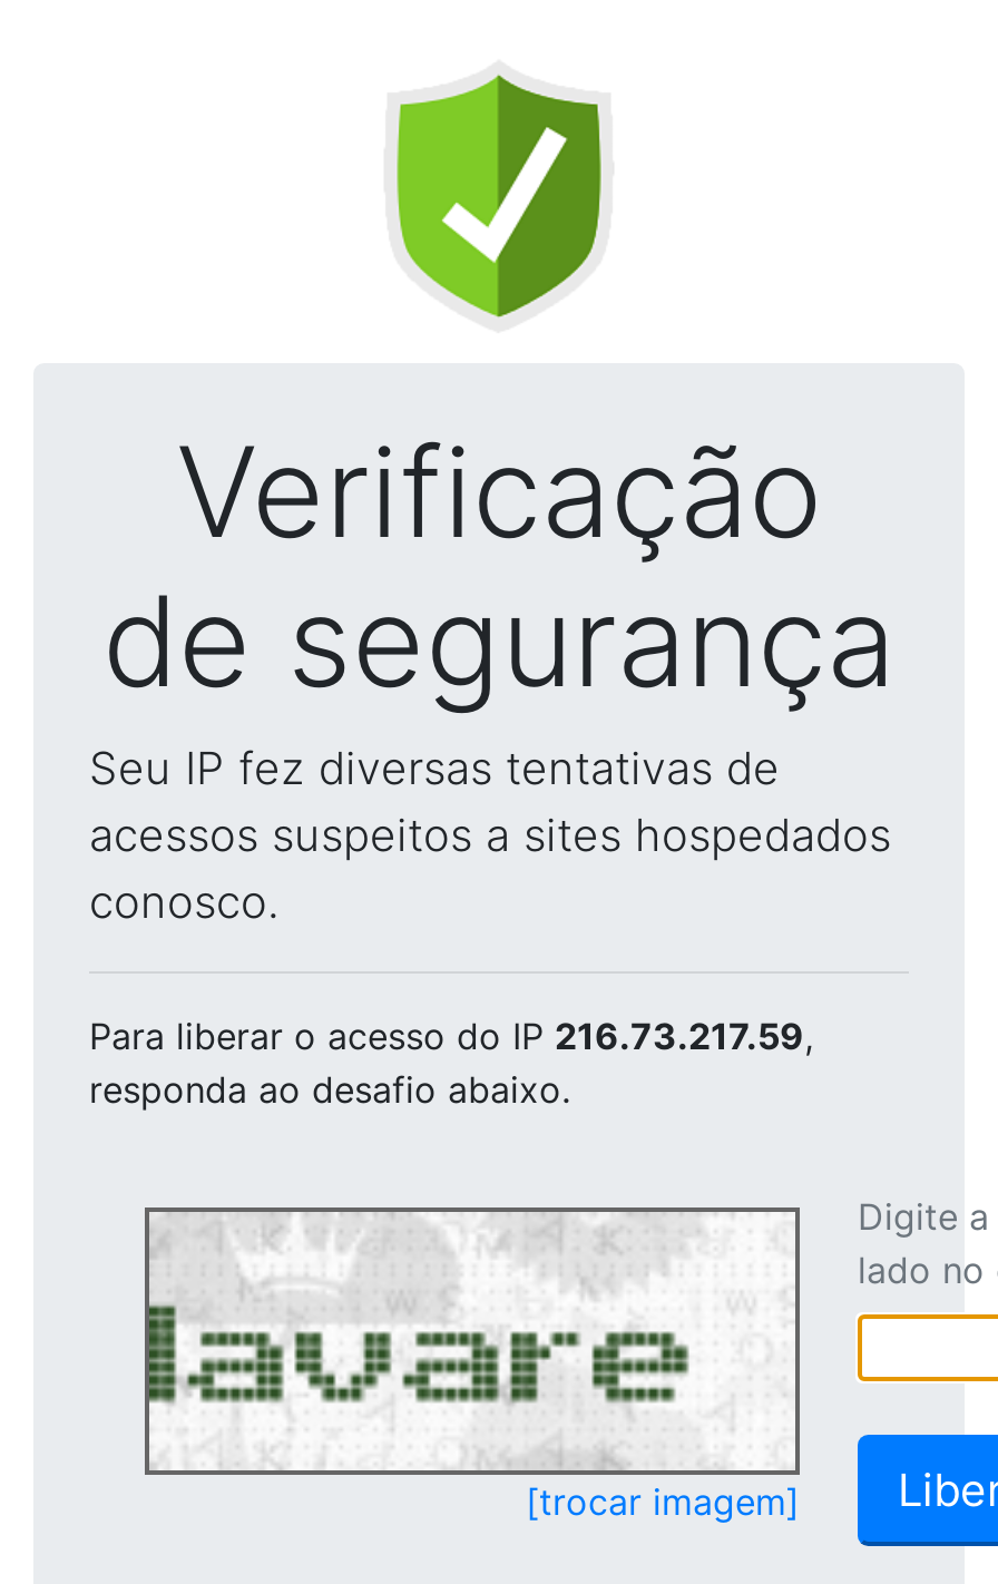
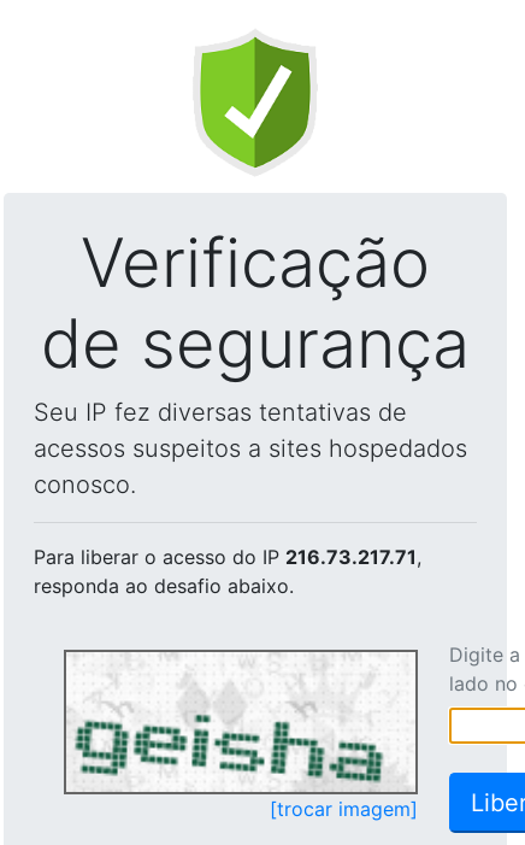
[89,1014,813,1058] Para liberar o acesso do IP 216.73.217.59, -> [34,545,421,569] Para liberar o acesso do IP 216.73.217.71,
[147,1219,735,1466] [image] -> [66,655,384,790] [image]

